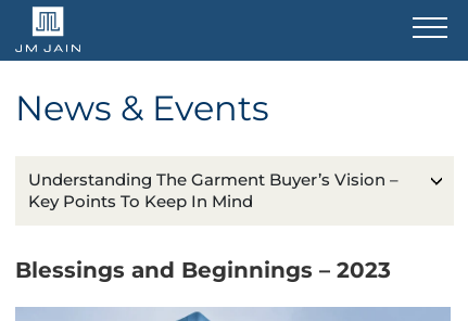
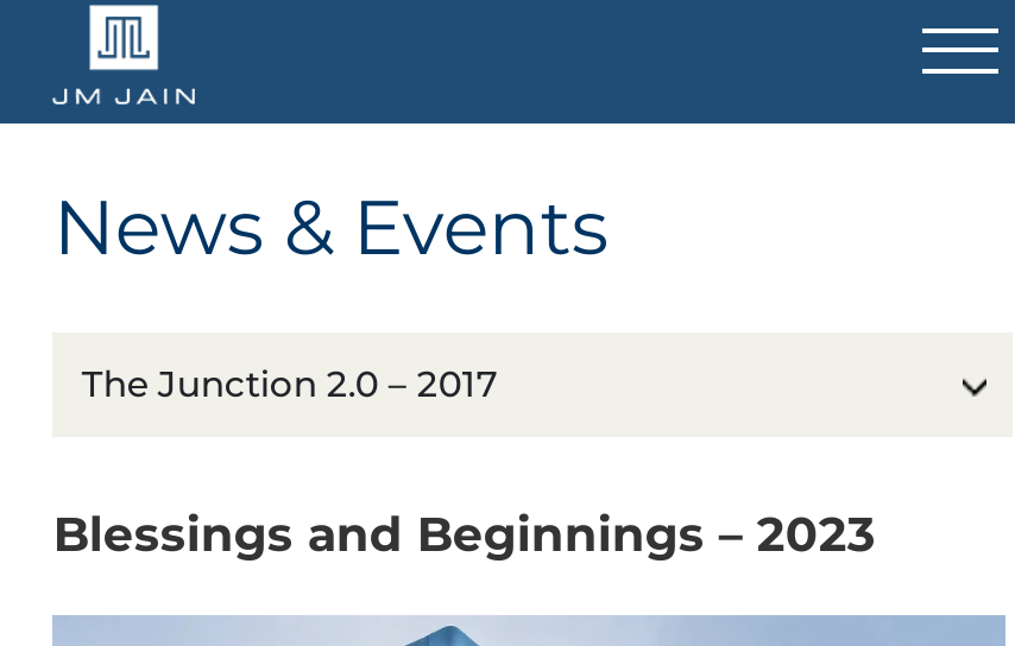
[29,169,399,211] Understanding The Garment Buyer’s Vision – | Key Points To Keep In Mind -> [82,360,498,405] The Junction 2.0 – 2017

